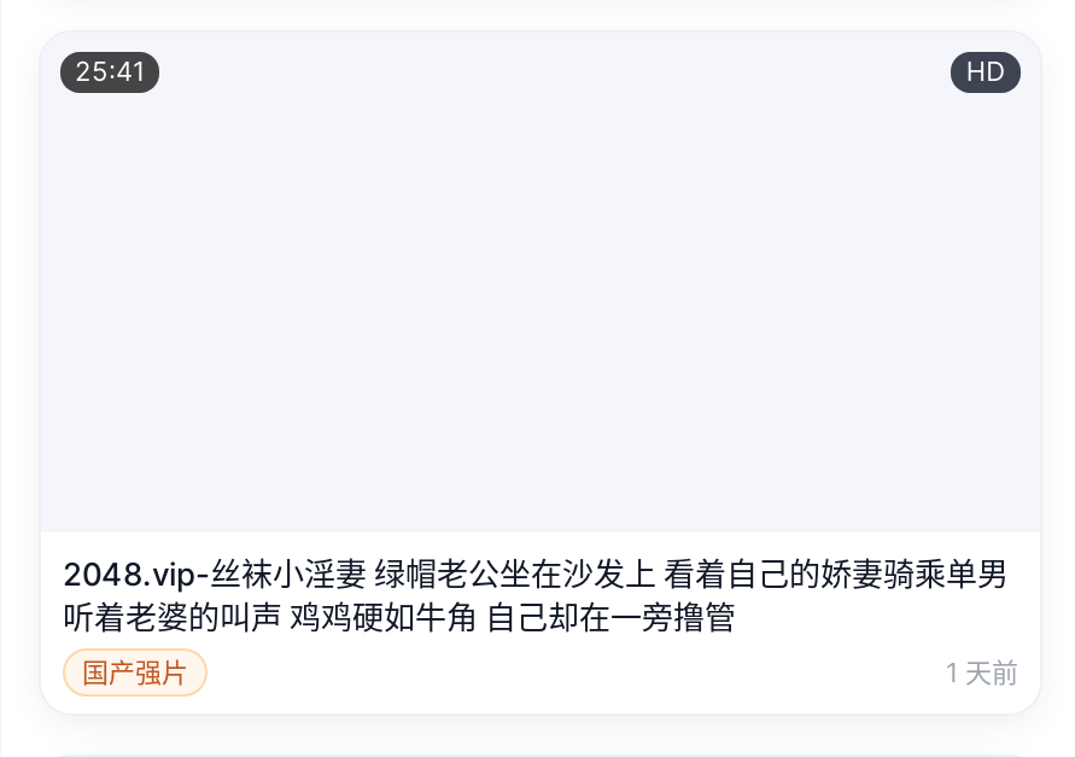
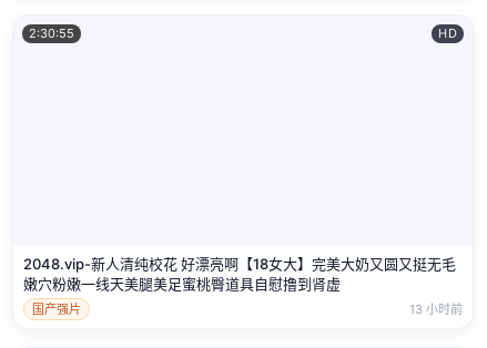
[75,53,145,87] 25:41 -> [29,25,74,41] 2:30:55
[63,553,1009,635] 2048.vip-丝袜小淫妻 绿帽老公坐在沙发上 看着自己的娇妻骑乘单男 | 听着老婆的叫声 鸡鸡硬如牛角 自己却在一旁撸管 -> [23,254,456,292] 2048.vip-新人清纯校花 好漂亮啊【18女大】完美大奶又圆又挺无毛 | 嫩穴粉嫩一线天美腿美足蜜桃臀道具自慰撸到肾虚
[946,655,1018,688] 1 天前 -> [409,301,463,317] 13 小时前

